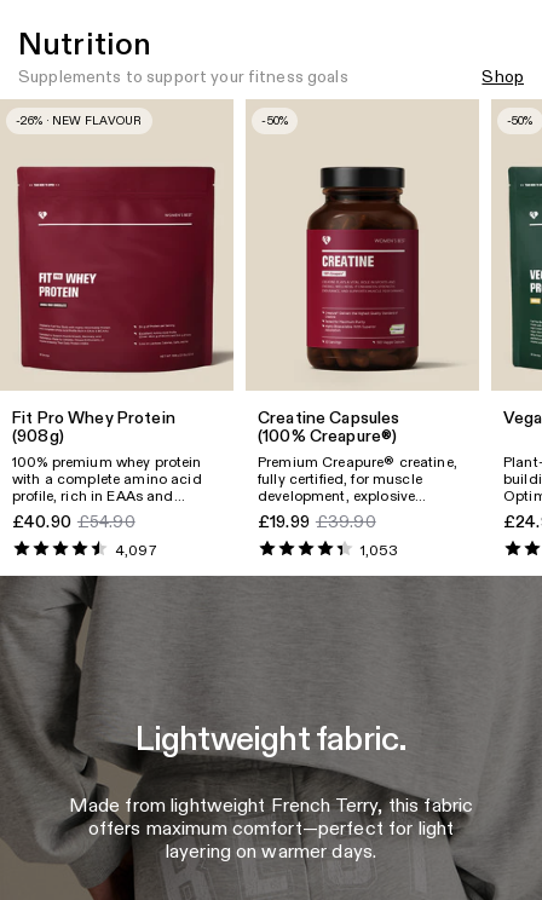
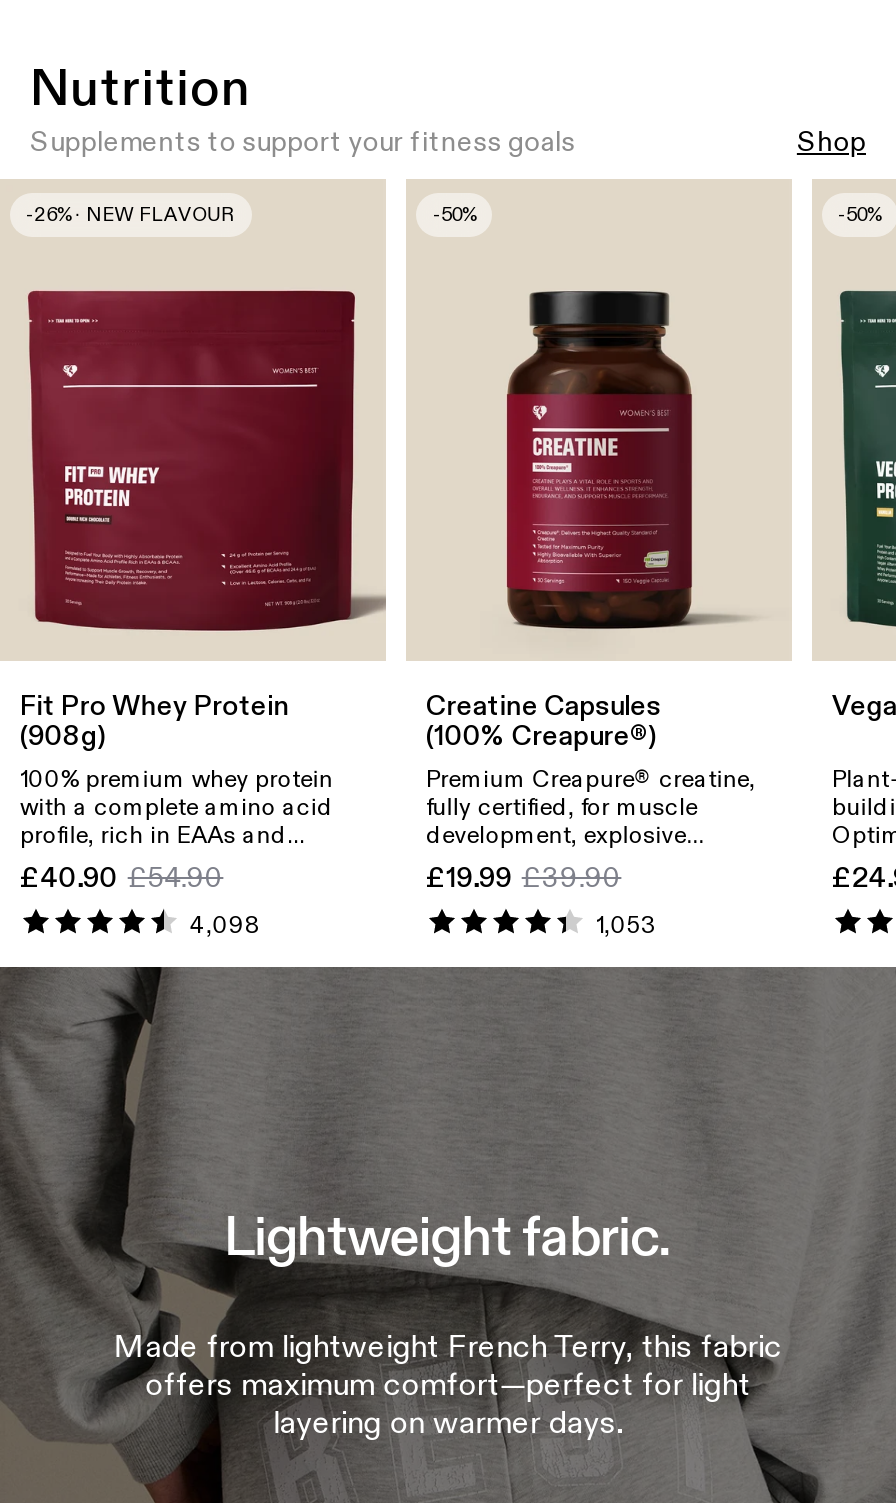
[115,540,157,559] 4,097 -> [190,908,261,940] 4,098

